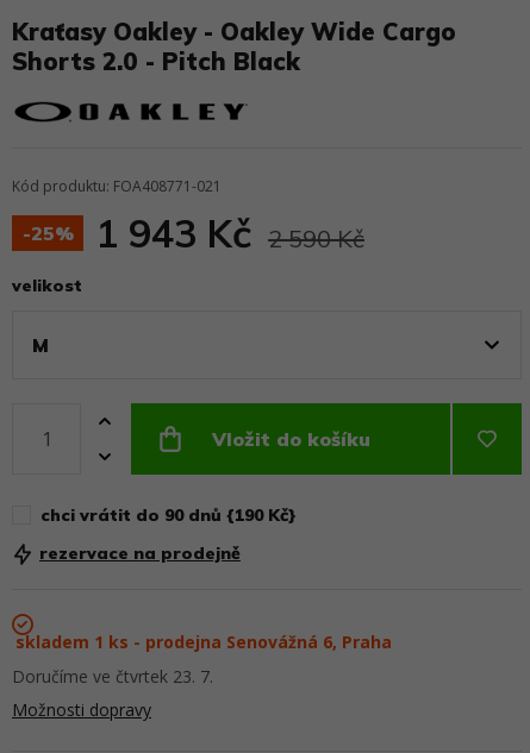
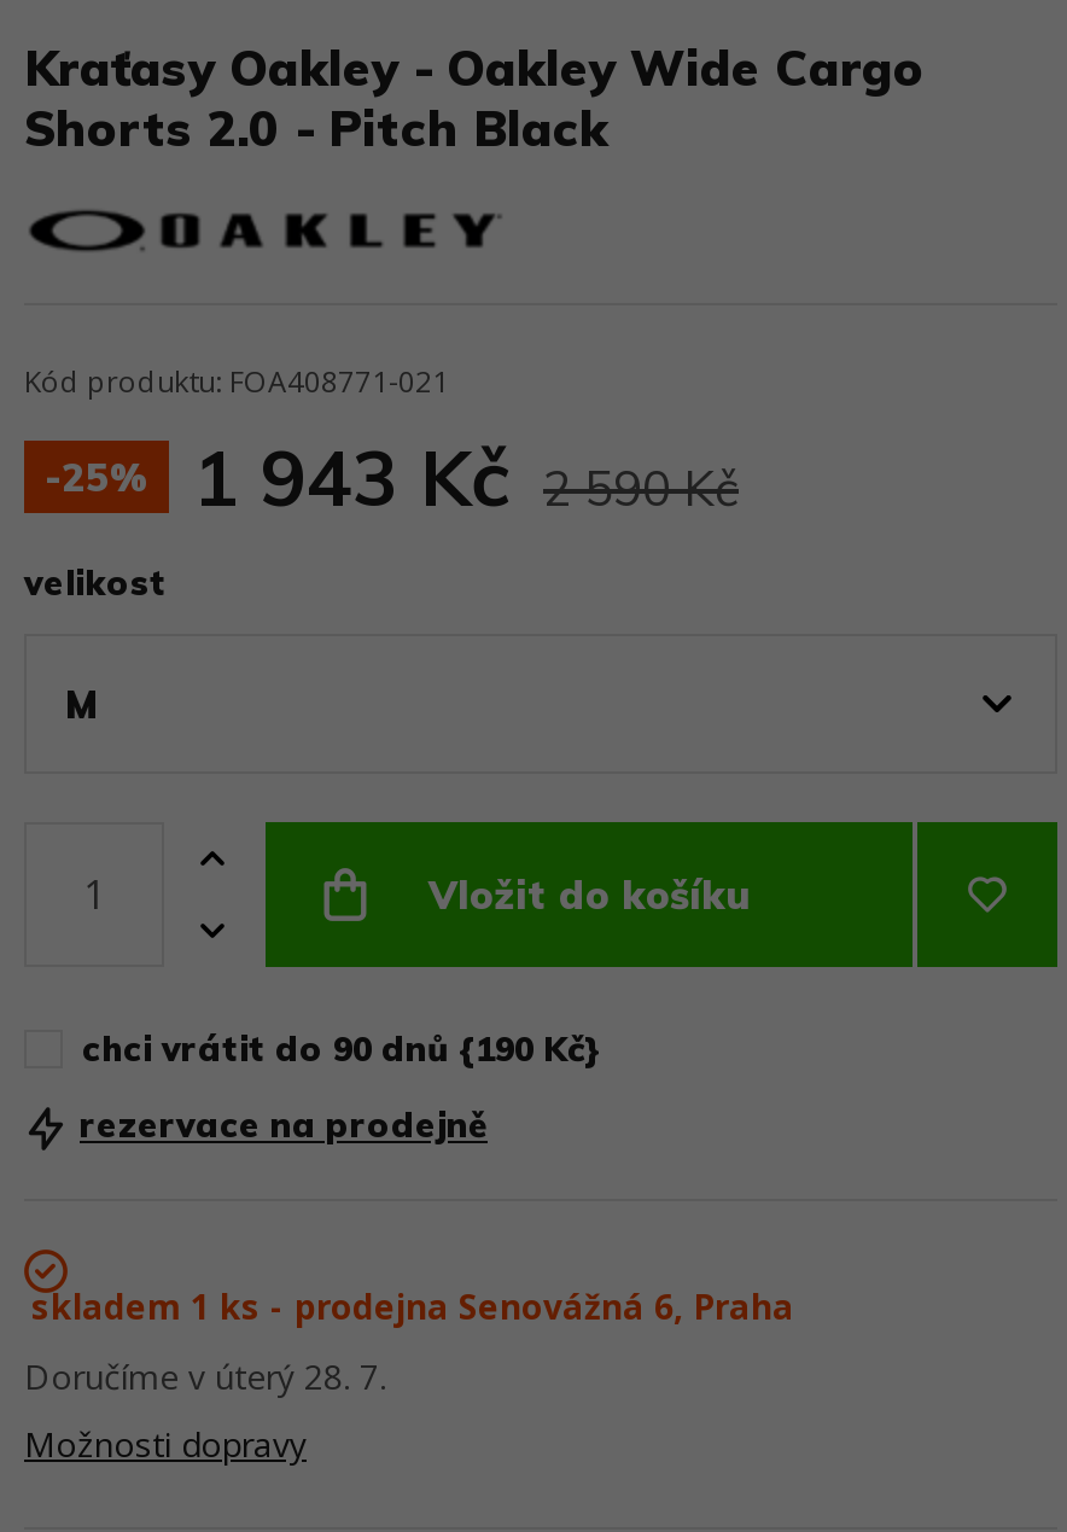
[12,664,213,687] Doručíme ve čtvrtek 23. 7. -> [24,1352,386,1398] Doručíme v úterý 28. 7.

